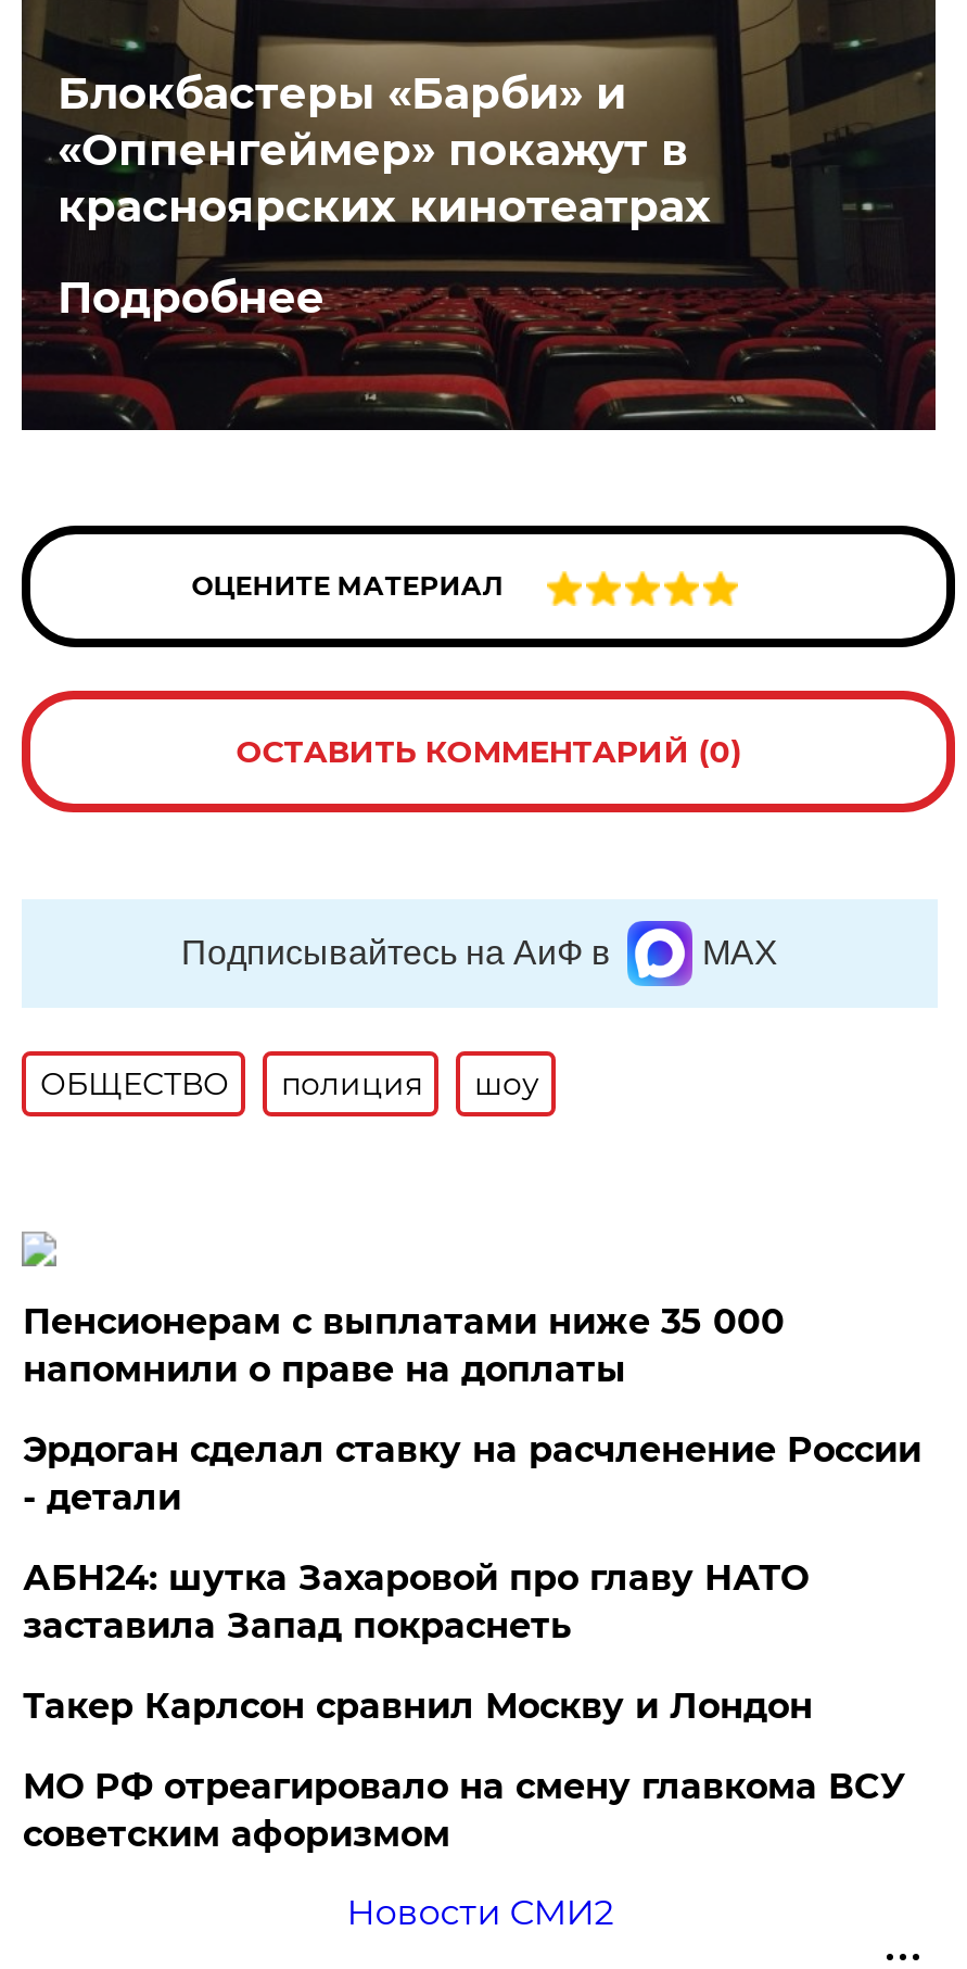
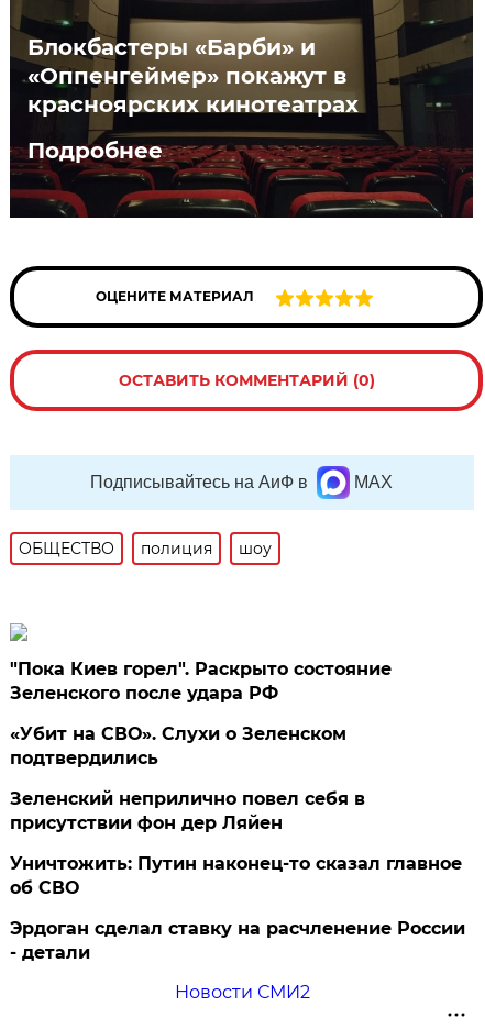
[23,1301,784,1390] Пенсионерам с выплатами ниже 35 000 | напомнили о праве на доплаты -> [10,659,462,898] "Пока Киев горел". Раскрыто состояние | Зеленского после удара РФ | «Убит на СВО». Слухи о Зеленском | подтвердились | Зеленский неприлично повел cебя в | присутствии фон дер Ляйен | Уничтожить: Путин наконец-то сказал главное | об СВО
moved [23,1429,921,1518] -> [10,918,466,963]: Эрдоган сделал ставку на расчленение России | - детали
[23,1557,906,1855] АБН24: шутка Захаровой про главу НАТО | заставила Запад покраснеть | Такер Карлсон сравнил Москву и Лондон | МО РФ отреагировало на смену главкома ВСУ | советским афоризмом -> none

